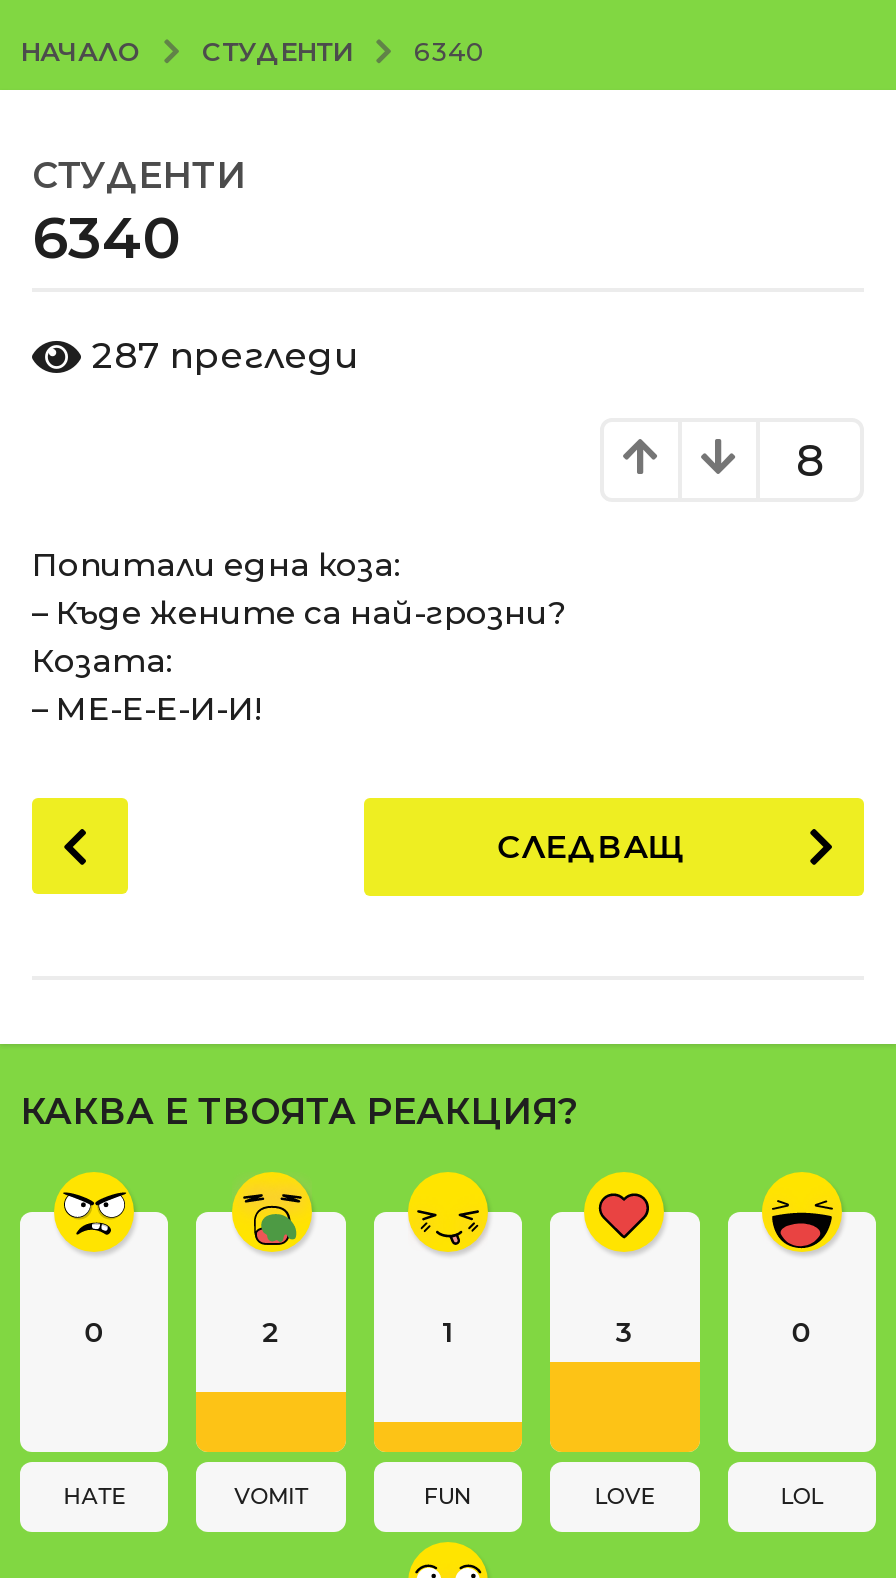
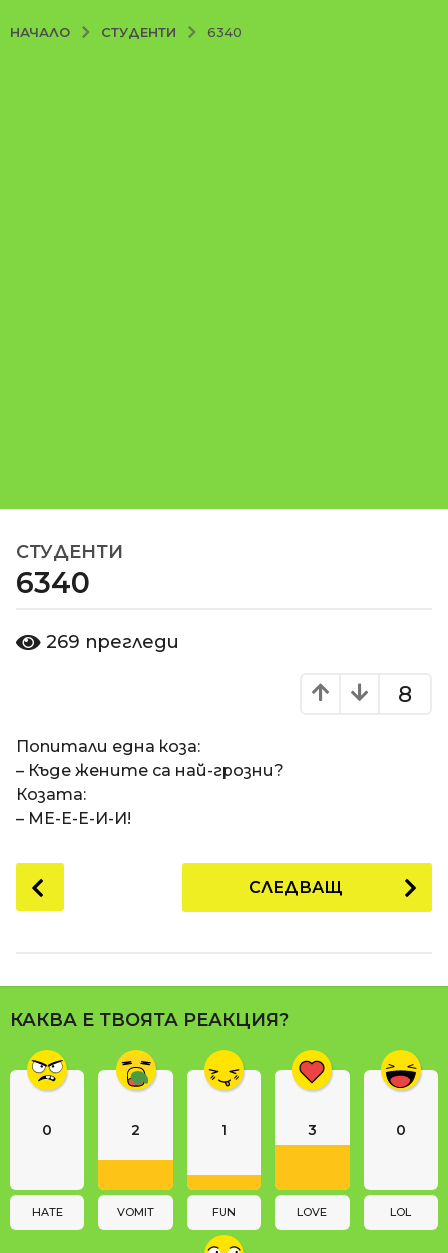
[92,333,358,377] 287 прегледи -> [46,631,179,653] 269 прегледи

